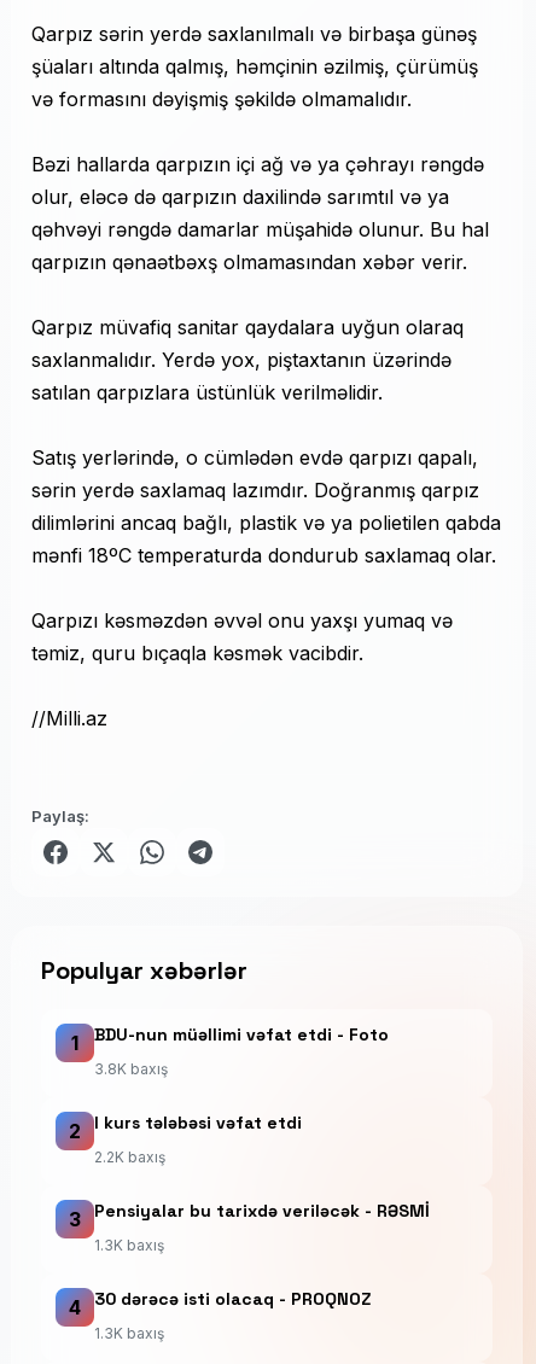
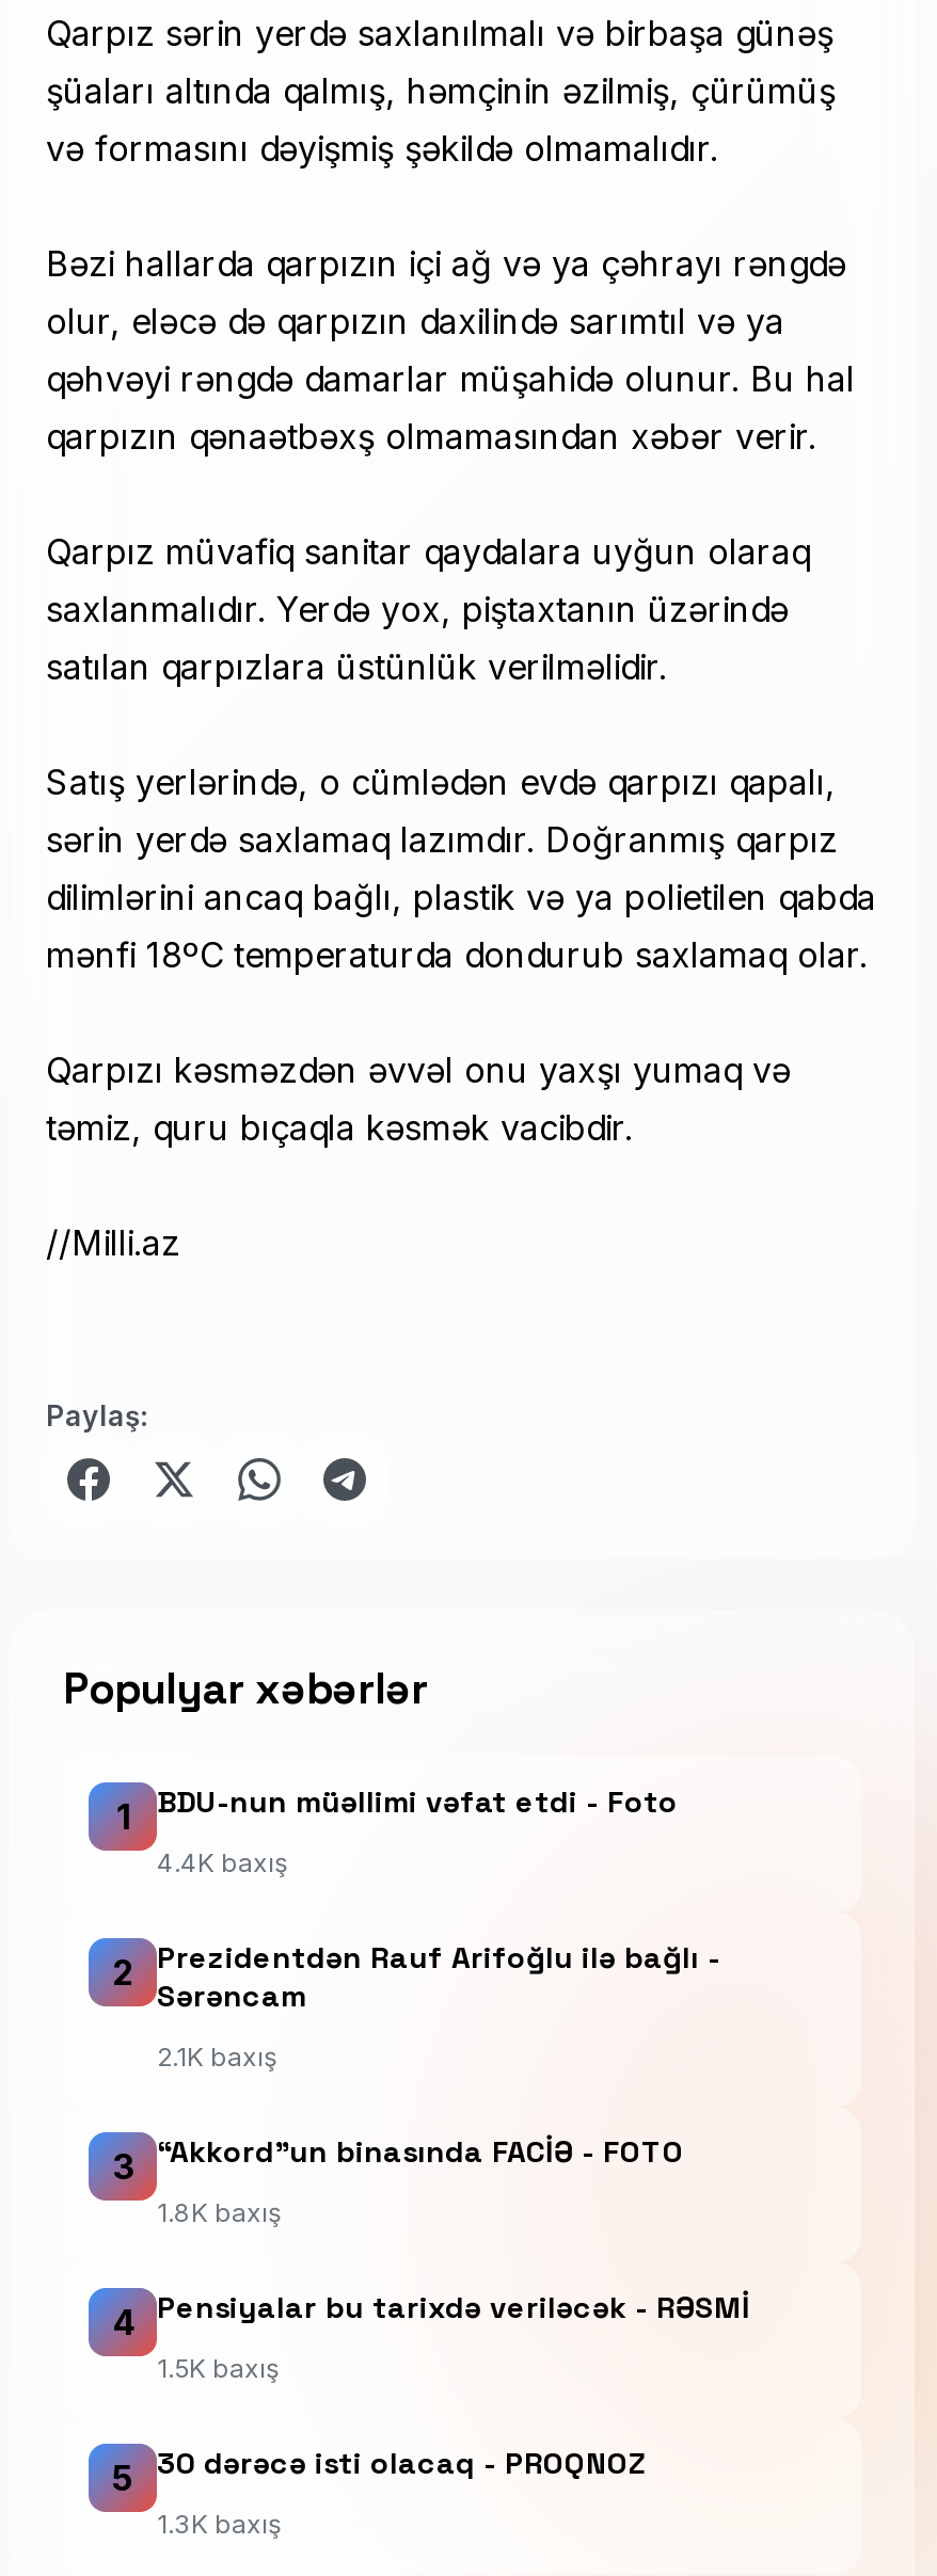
[94,1060,168,1078] 3.8K baxış -> [157,1846,287,1878] 4.4K baxış
[94,1112,302,1133] I kurs tələbəsi vəfat etdi -> [157,1938,720,2015] Prezidentdən Rauf Arifoğlu ilə bağlı - | Sərəncam
none -> [112,2132,684,2342] “Akkord”un binasında FACİƏ - FOTO | 1.8K baxış | 4
[94,1148,165,1166] 2.2K baxış -> [157,2041,276,2073] 2.1K baxış
[94,1236,164,1254] 1.3K baxış -> [157,2352,279,2384] 1.5K baxış
[69,1295,81,1319] 4 -> [112,2455,133,2498] 5

